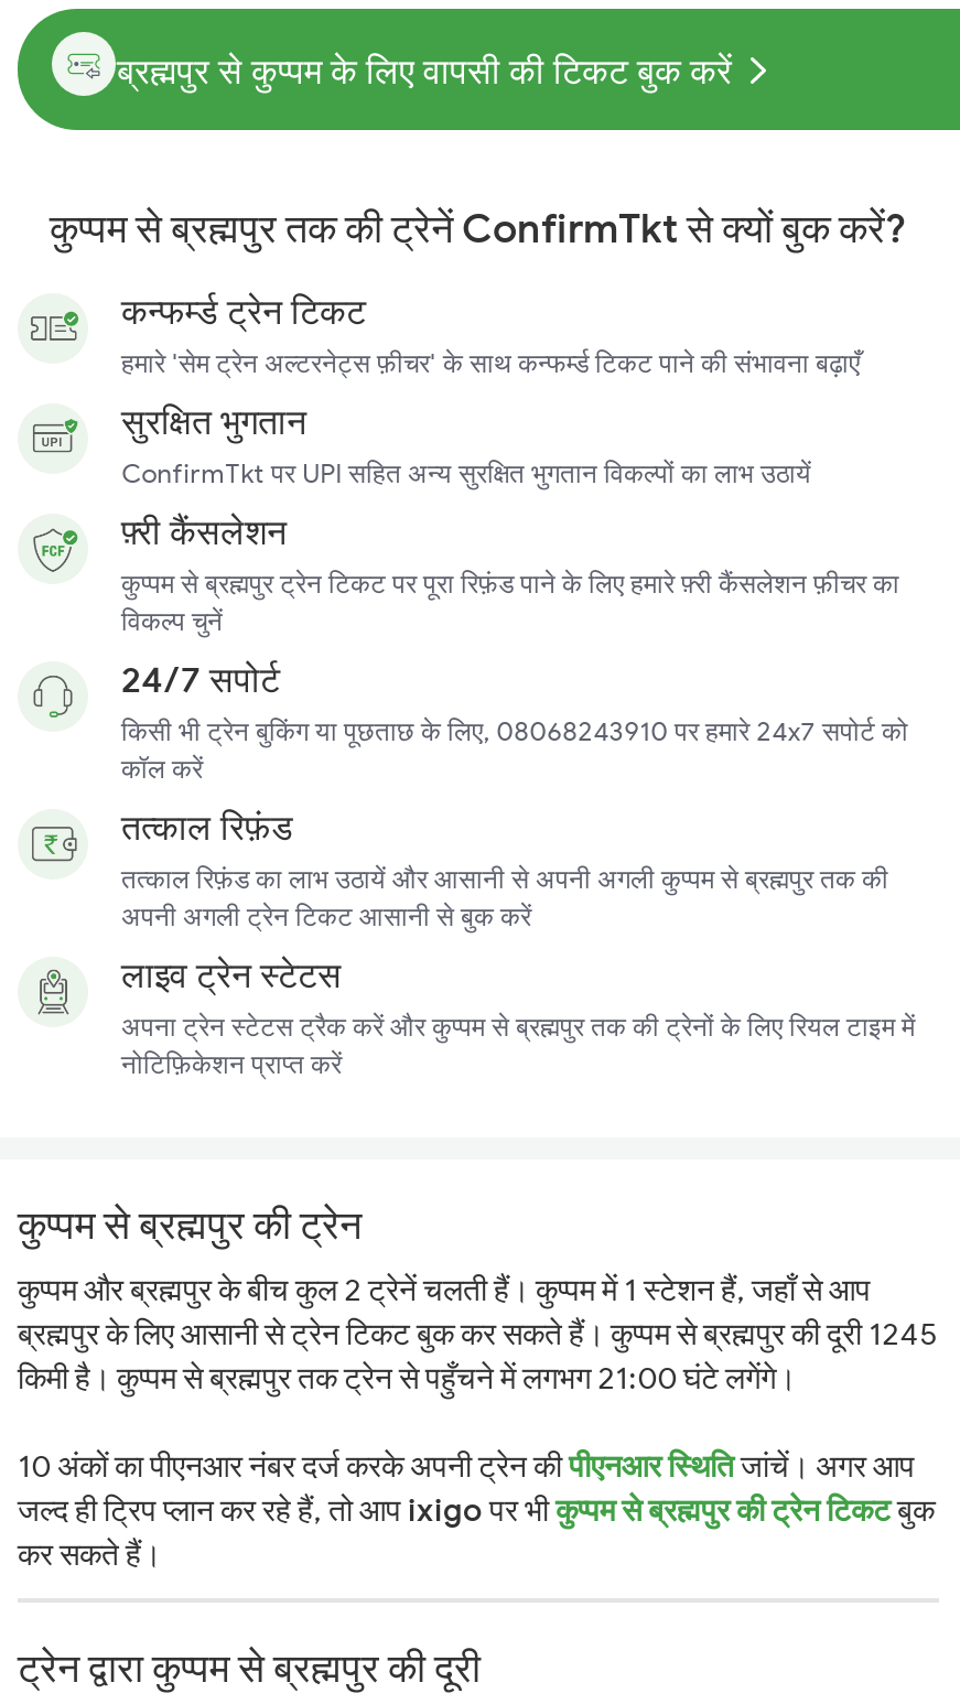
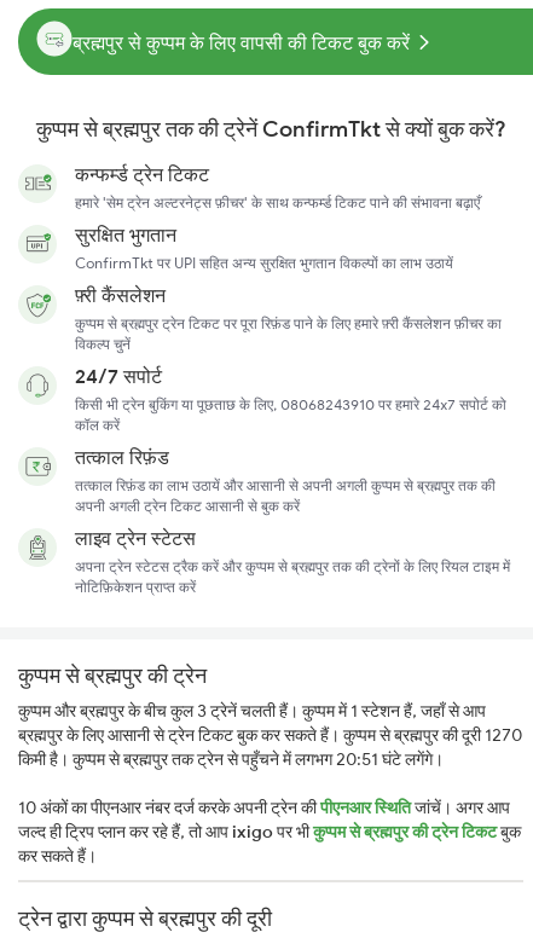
[18,1271,871,1310] कुप्पम और ब्रह्मपुर के बीच कुल 2 ट्रेनें चलती हैं। कुप्पम में 1 स्टेशन हैं, जहाँ से आप -> [18,700,486,722] कुप्पम और ब्रह्मपुर के बीच कुल 3 ट्रेनें चलती हैं। कुप्पम में 1 स्टेशन हैं, जहाँ से आप
[18,1315,937,1354] ब्रह्मपुर के लिए आसानी से ट्रेन टिकट बुक कर सकते हैं। कुप्पम से ब्रह्मपुर की दूरी 1245 -> [18,725,522,746] ब्रह्मपुर के लिए आसानी से ट्रेन टिकट बुक कर सकते हैं। कुप्पम से ब्रह्मपुर की दूरी 1270
[18,1359,796,1398] किमी है। कुप्पम से ब्रह्मपुर तक ट्रेन से पहुँचने में लगभग 21:00 घंटे लगेंगे। -> [18,749,444,770] किमी है। कुप्पम से ब्रह्मपुर तक ट्रेन से पहुँचने में लगभग 20:51 घंटे लगेंगे।

